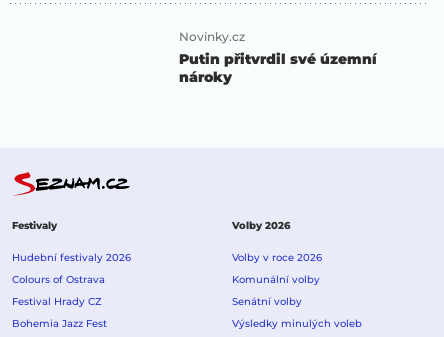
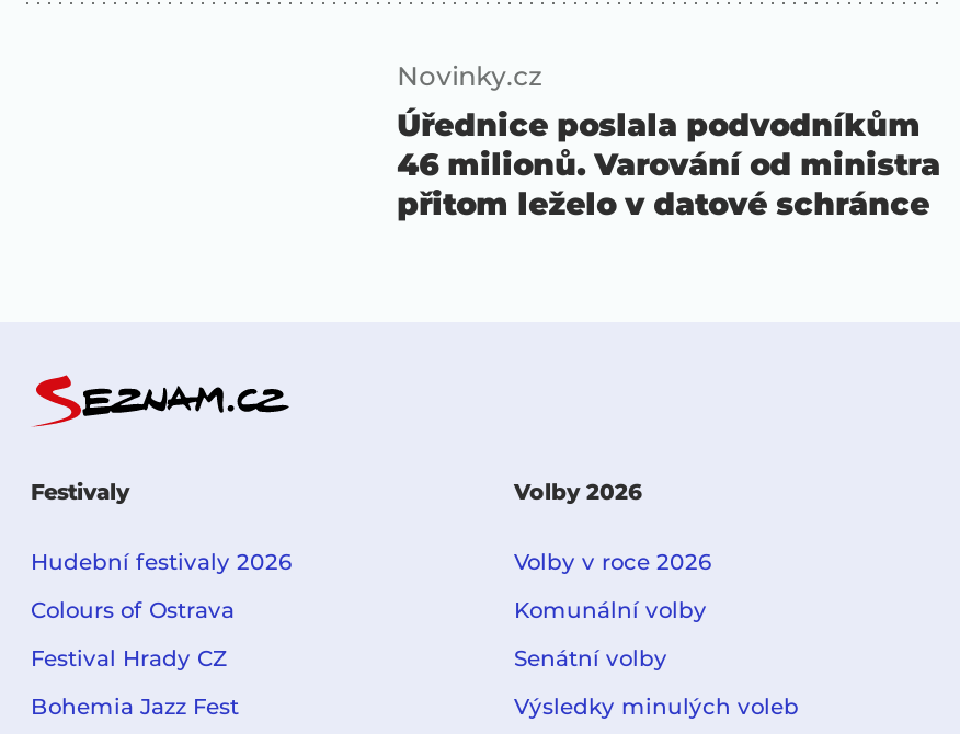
[179,50,377,86] Putin přitvrdil své územní | nároky -> [397,106,940,224] Úřednice poslala podvodníkům | 46 milionů. Varování od ministra | přitom leželo v datové schránce

